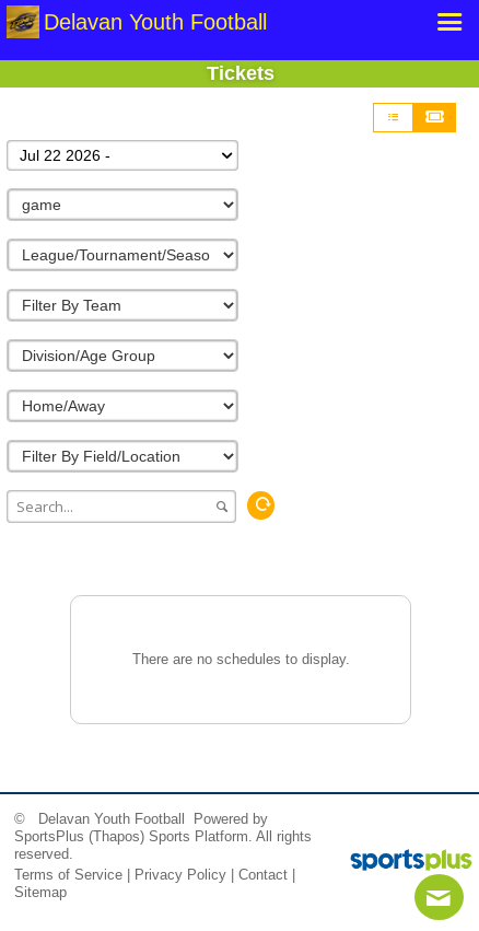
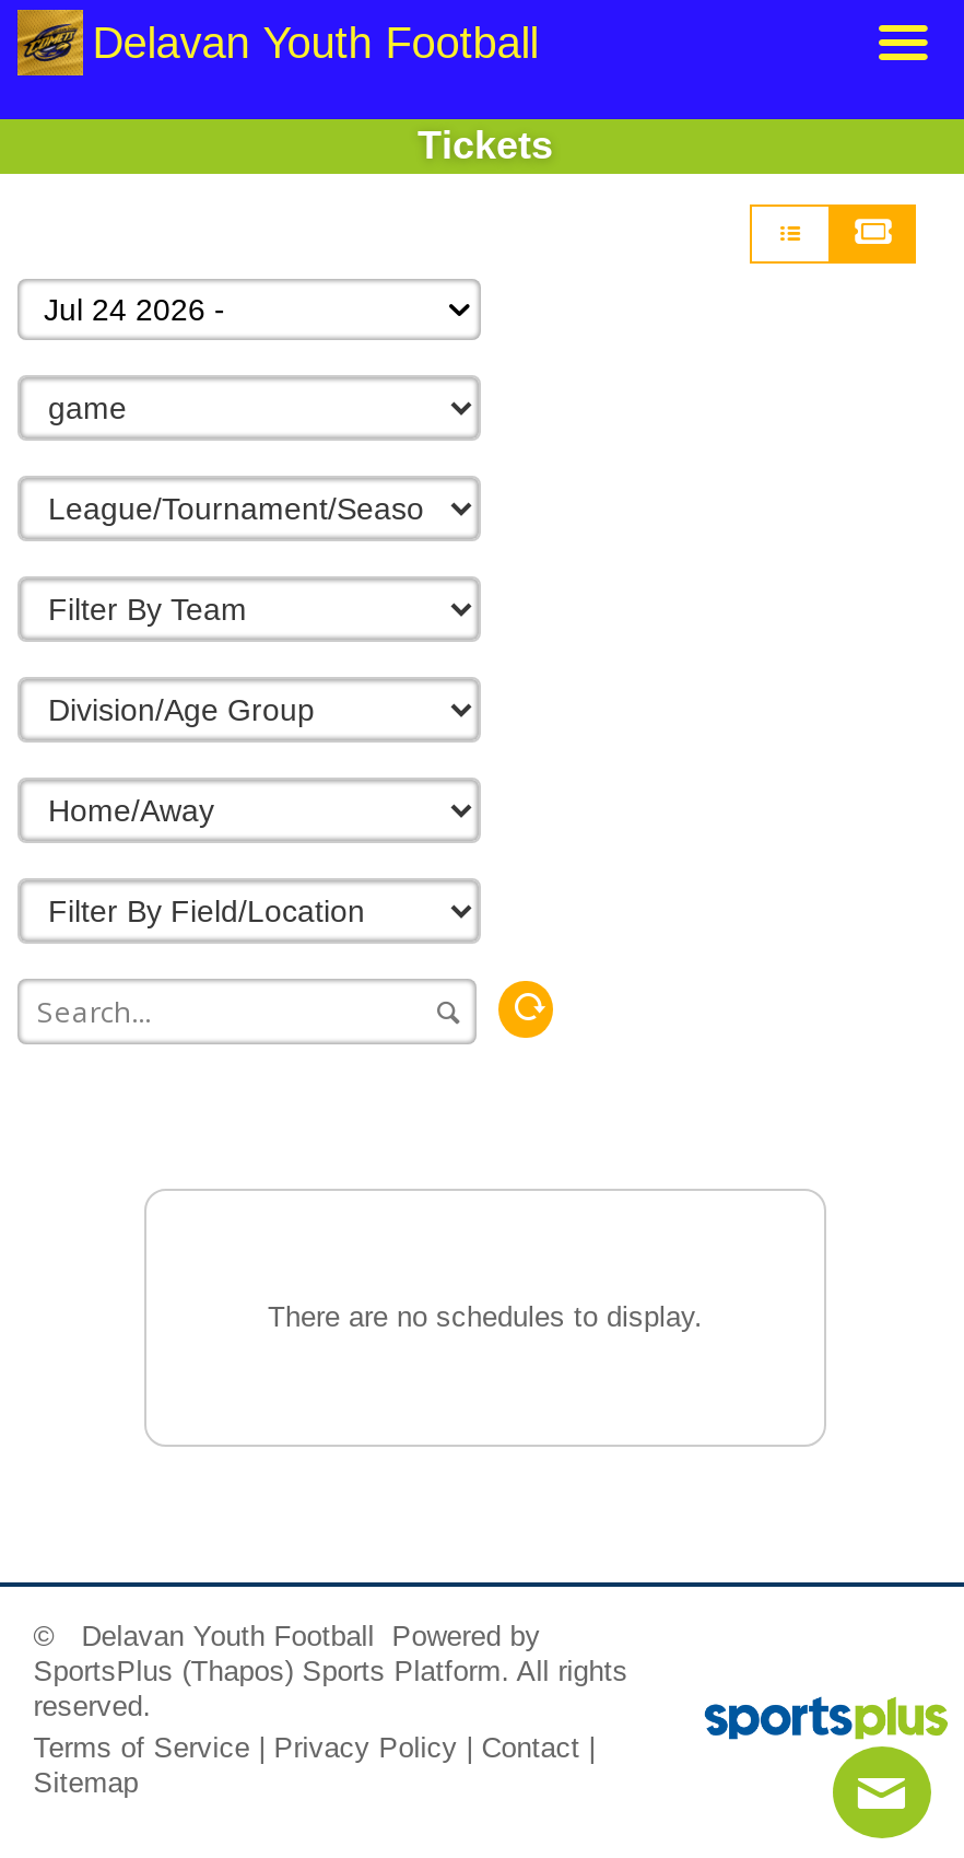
[20,147,110,164] Jul 22 2026 - -> [44,292,225,327] Jul 24 2026 -

